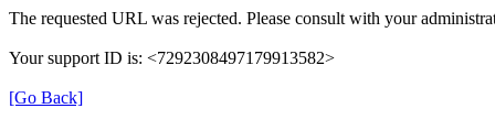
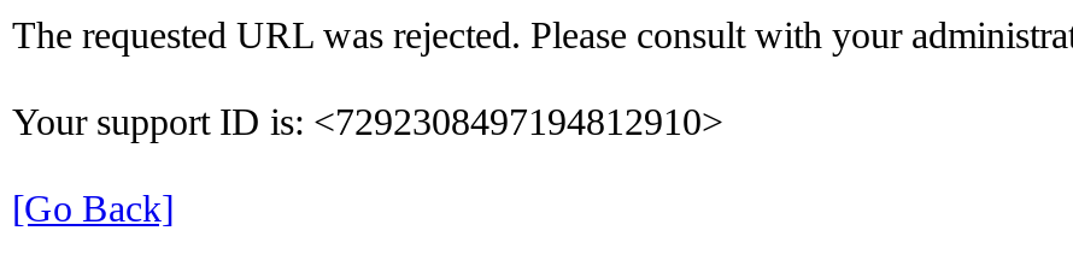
[9,48,335,67] Your support ID is: <7292308497179913582> -> [12,101,723,142] Your support ID is: <7292308497194812910>

